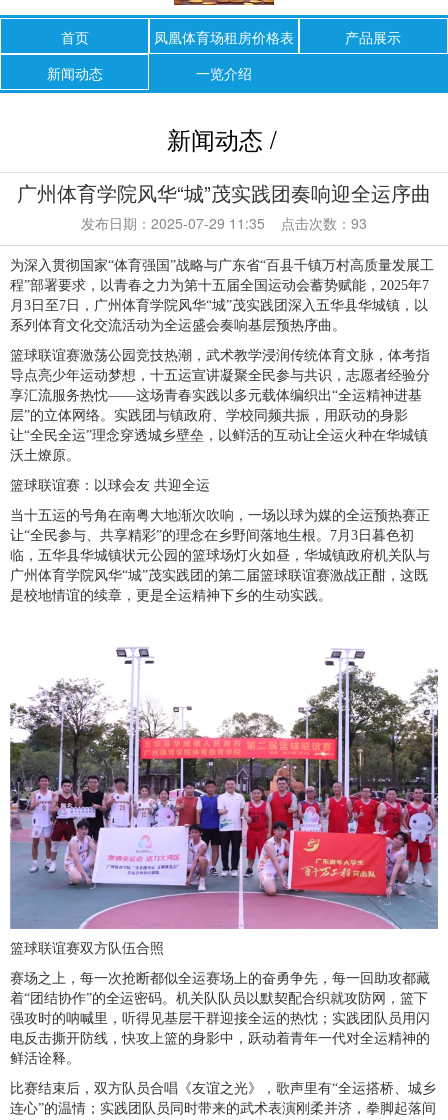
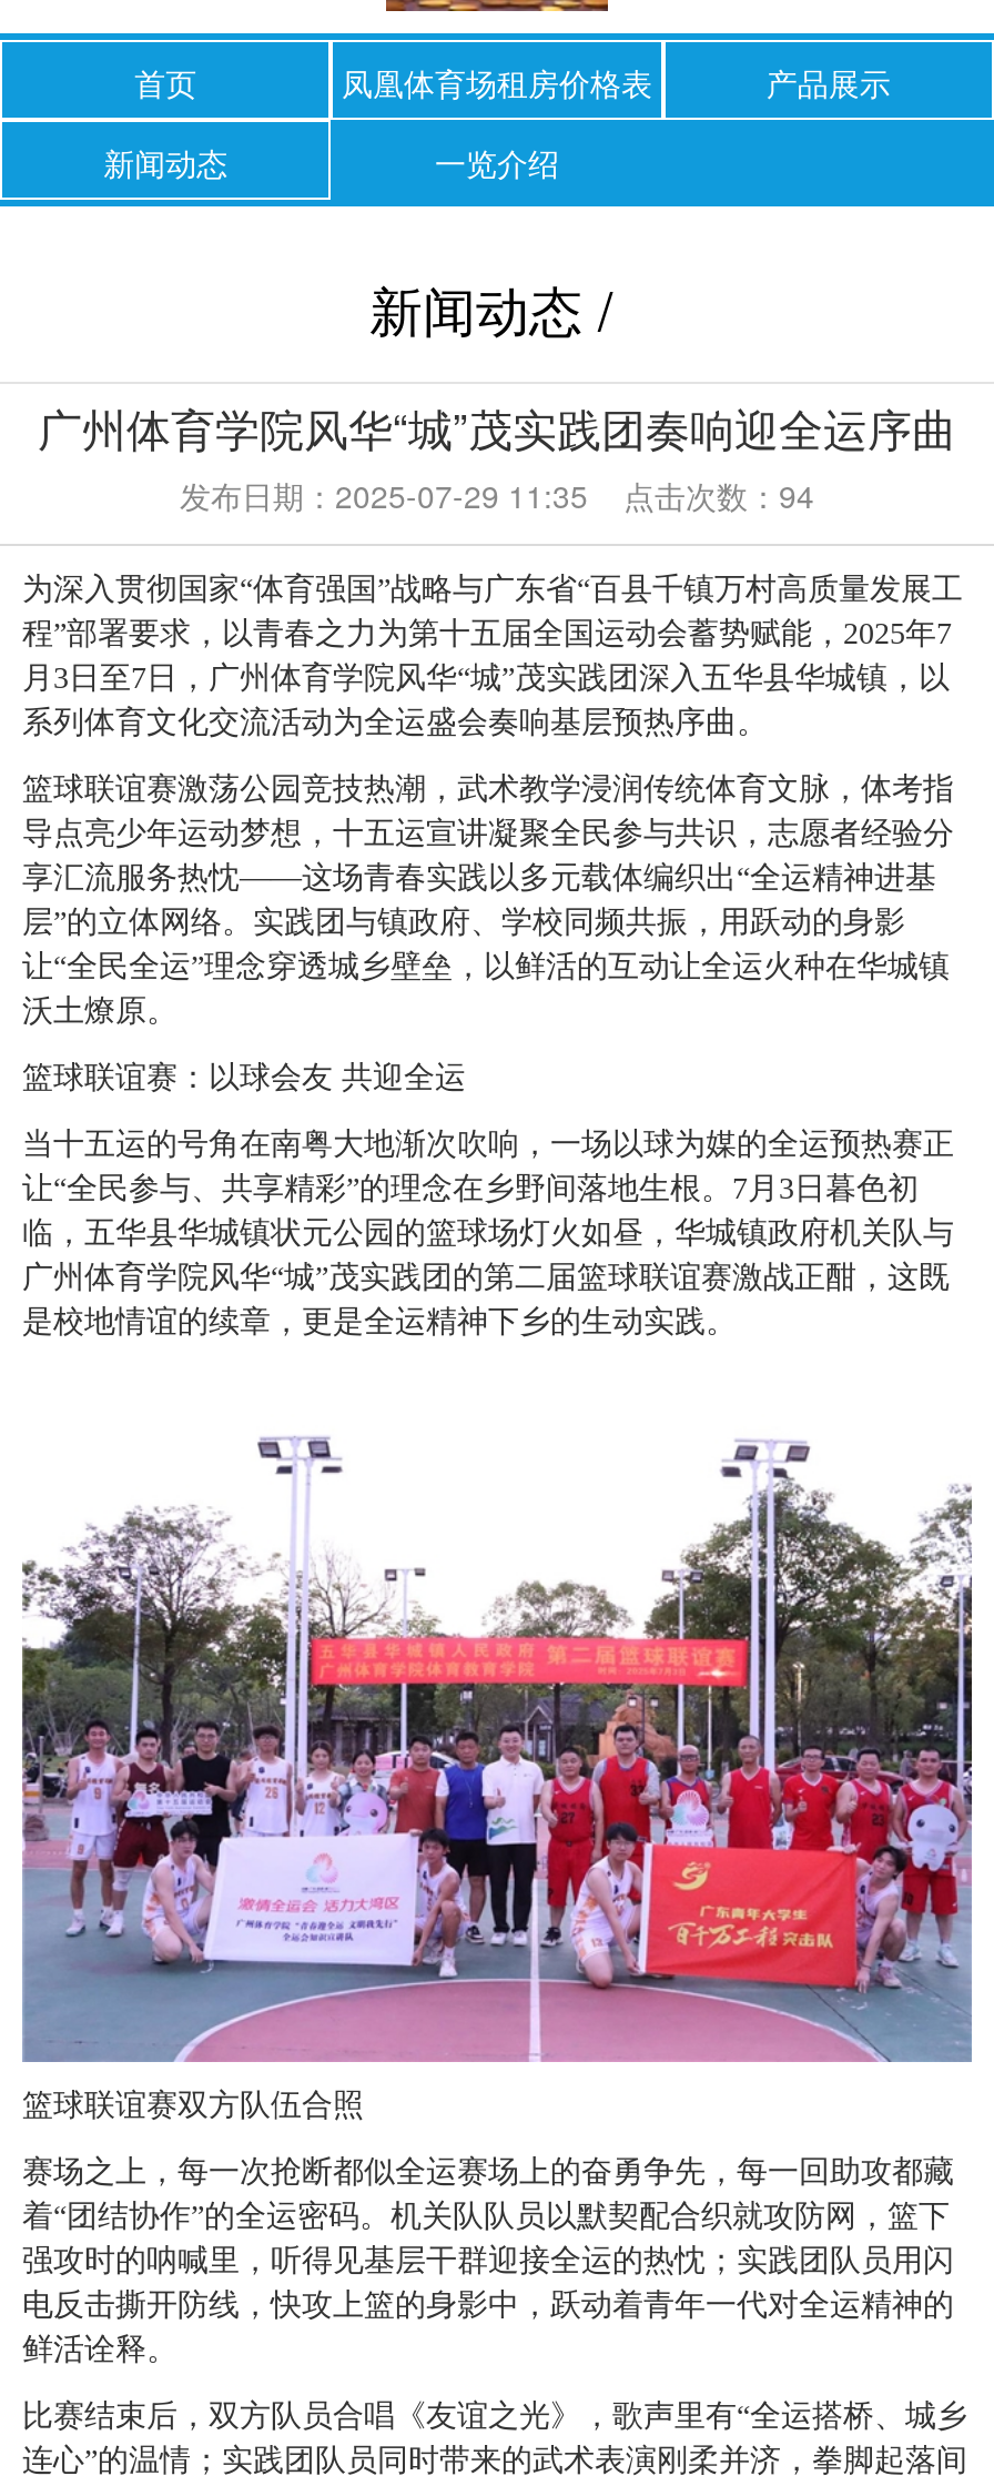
[81,213,367,233] 发布日期：2025-07-29 11:35 点击次数：93 -> [180,473,814,517] 发布日期：2025-07-29 11:35 点击次数：94

